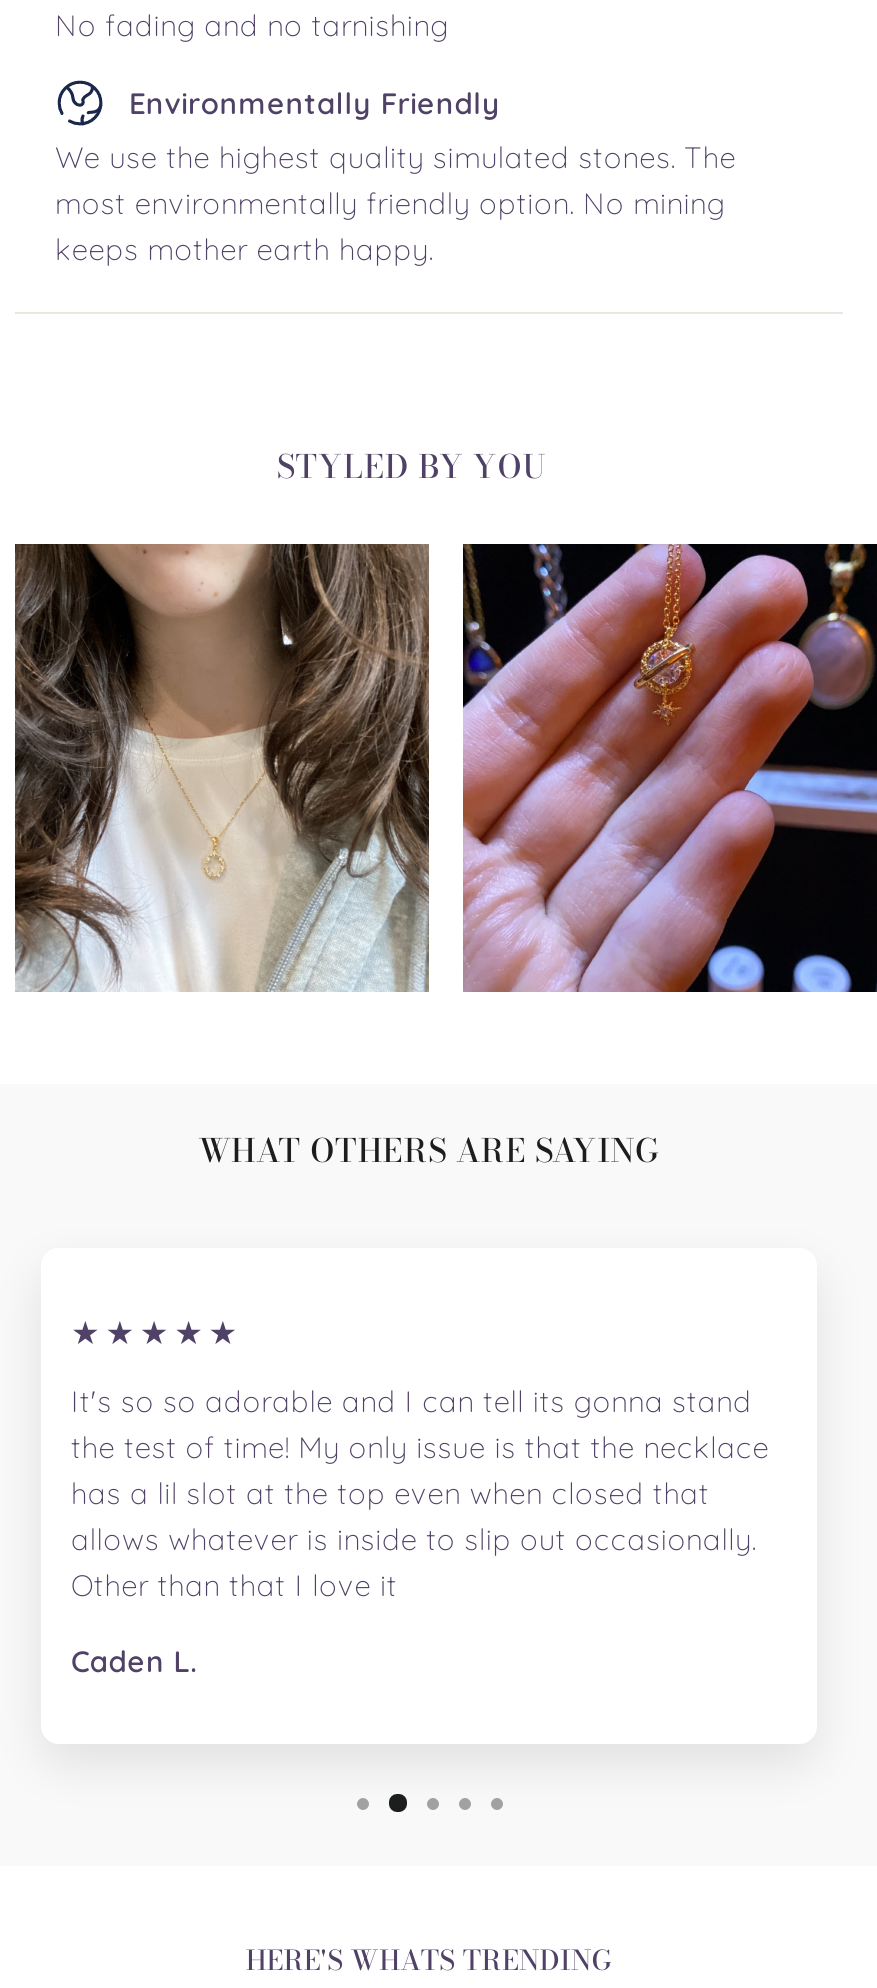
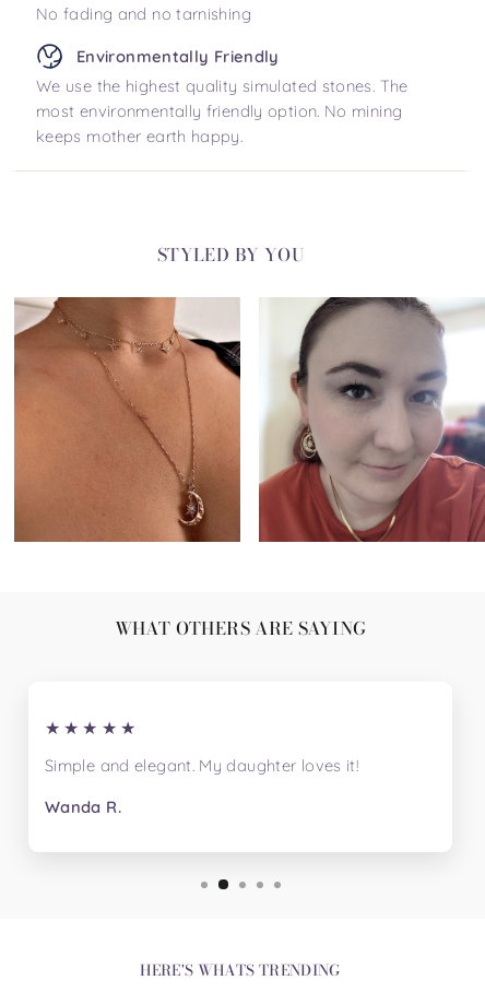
[13,542,431,992] [image] -> [13,296,241,543] [image]
[461,542,871,994] [image] -> [258,296,482,543] [image]
[71,1383,769,1605] It's so so adorable and I can tell its gonna stand | the test of time! My only issue is that the necklace | has a lil slot at the top even when closed that | allows whatever is inside to slip out occasionally. | Other than that I love it -> [45,755,358,776] Simple and elegant. My daughter loves it!
[71,1643,197,1681] Caden L. -> [45,797,121,818] Wanda R.

